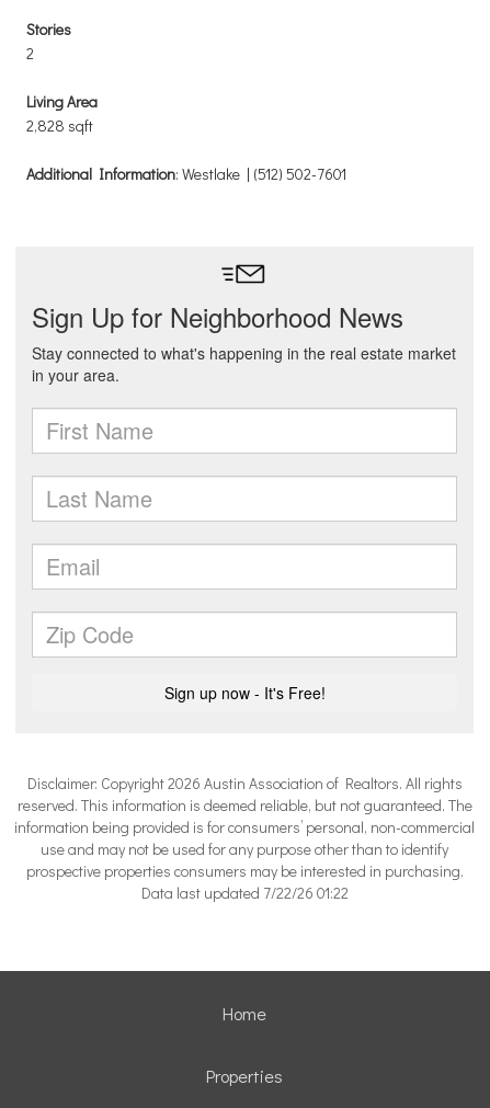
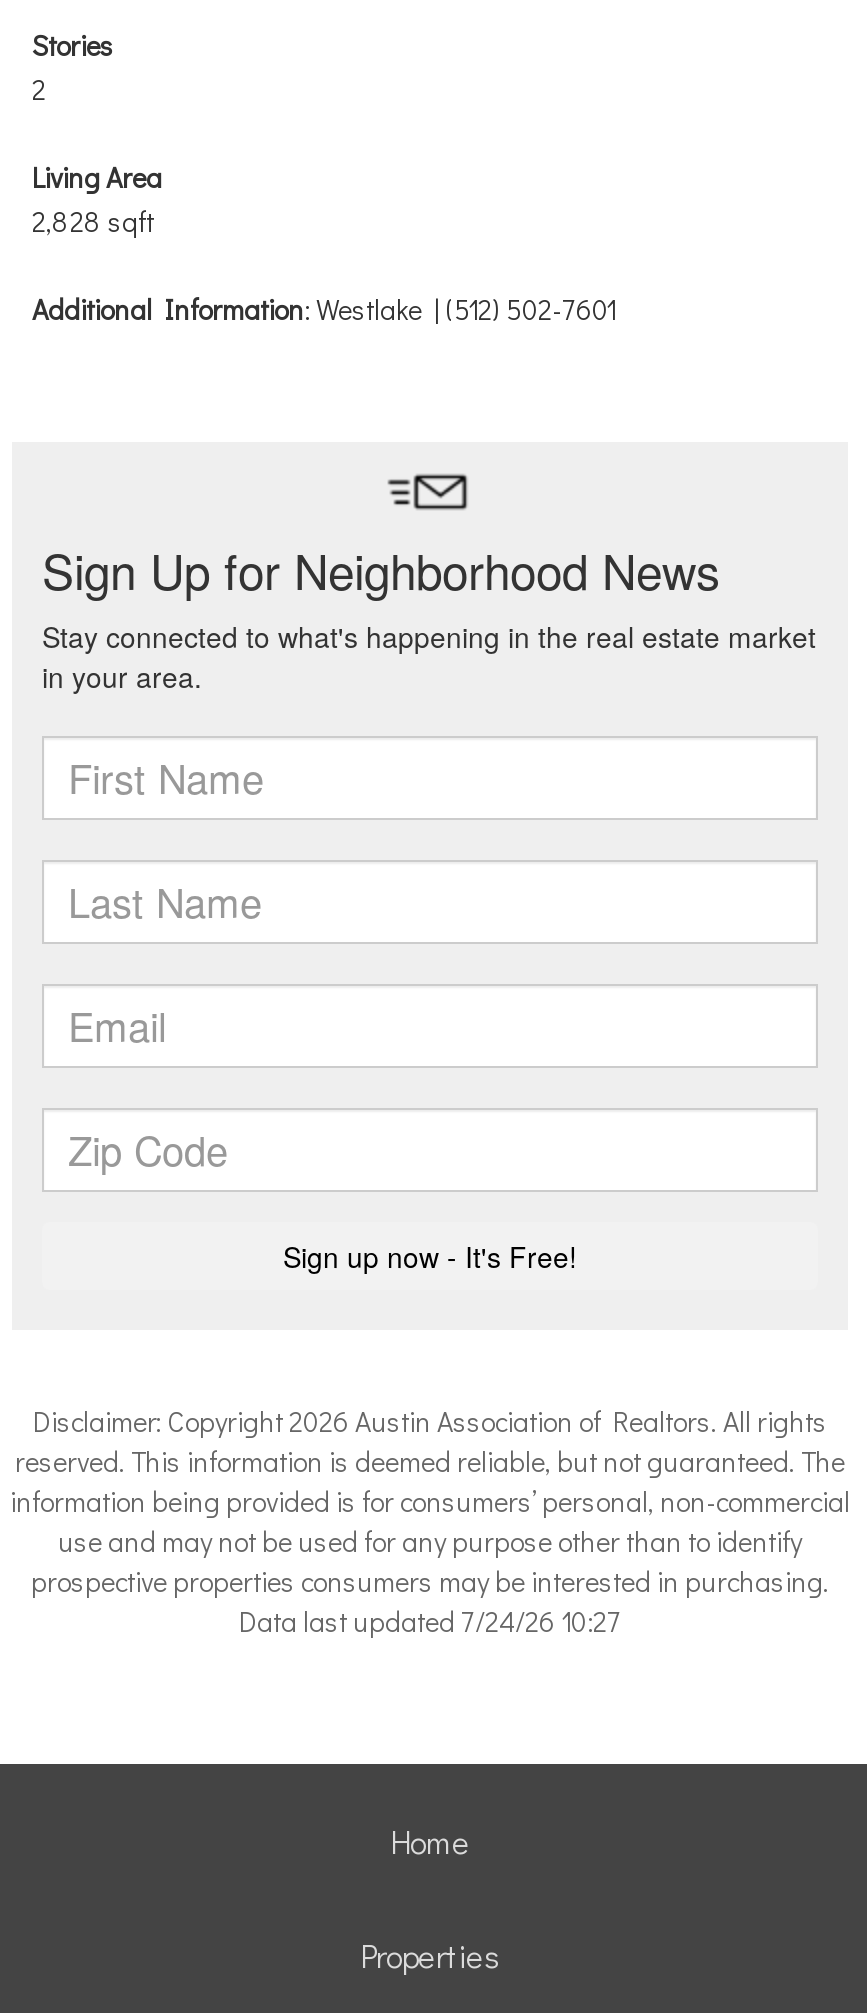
[141,882,348,903] Data last updated 7/22/26 01:22 -> [239,1602,621,1640] Data last updated 7/24/26 10:27

